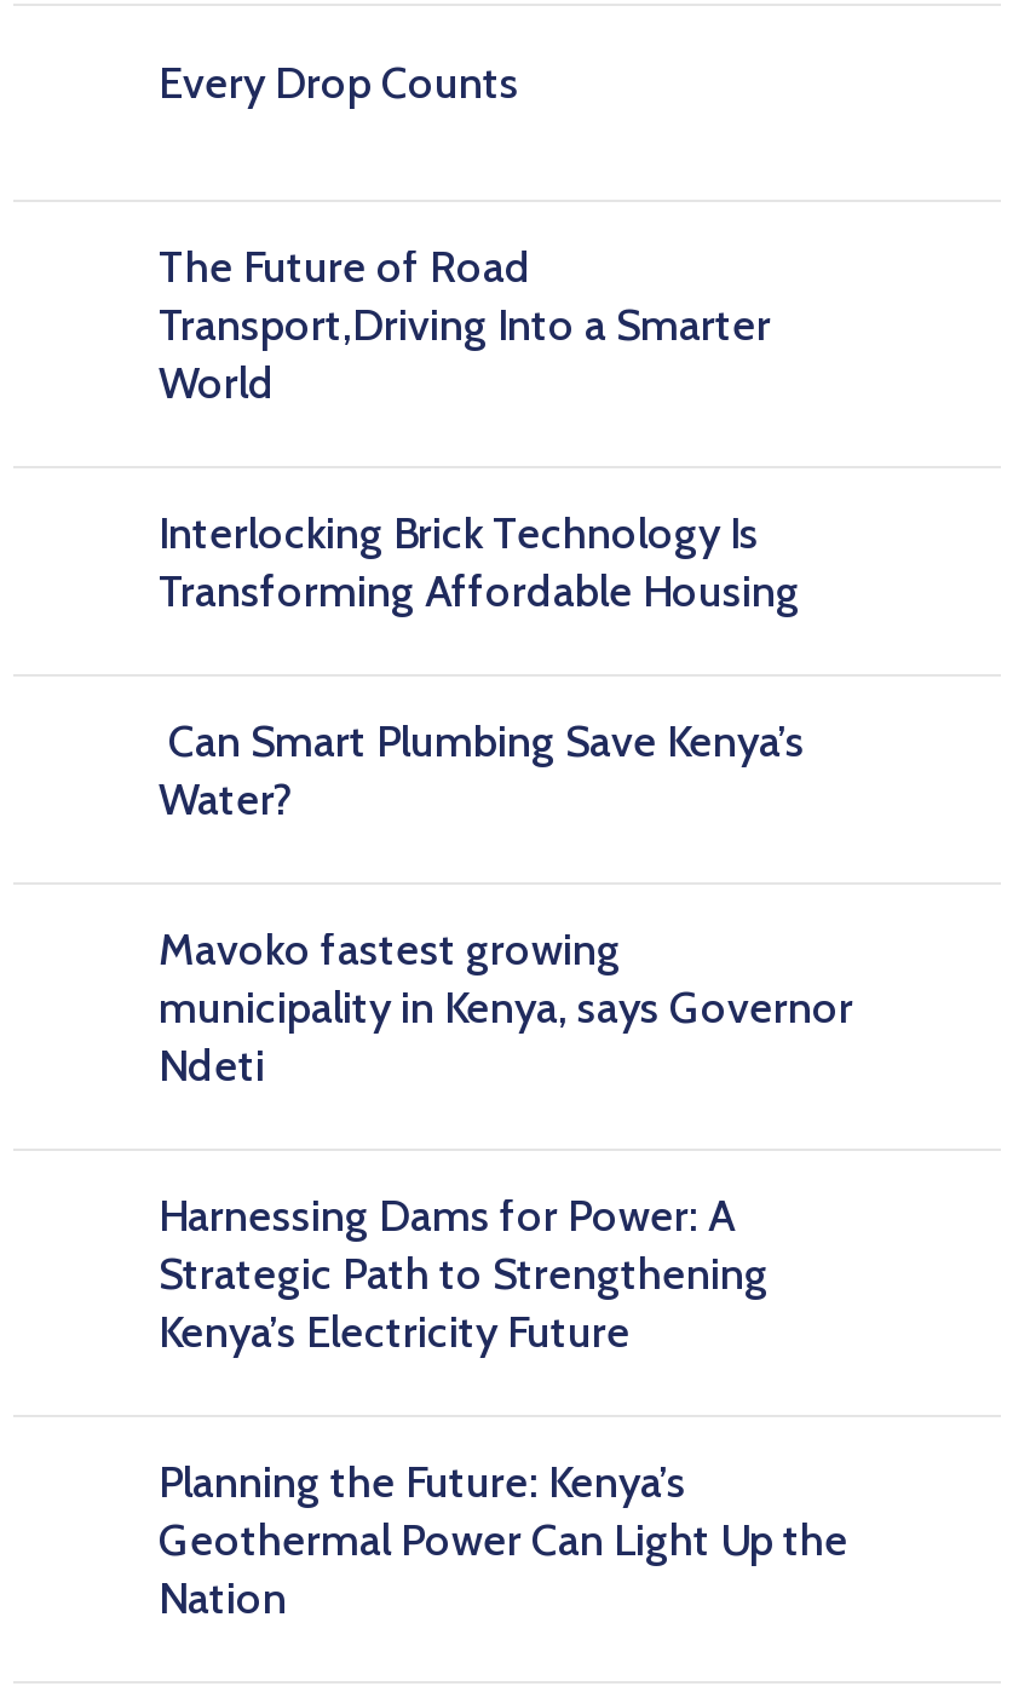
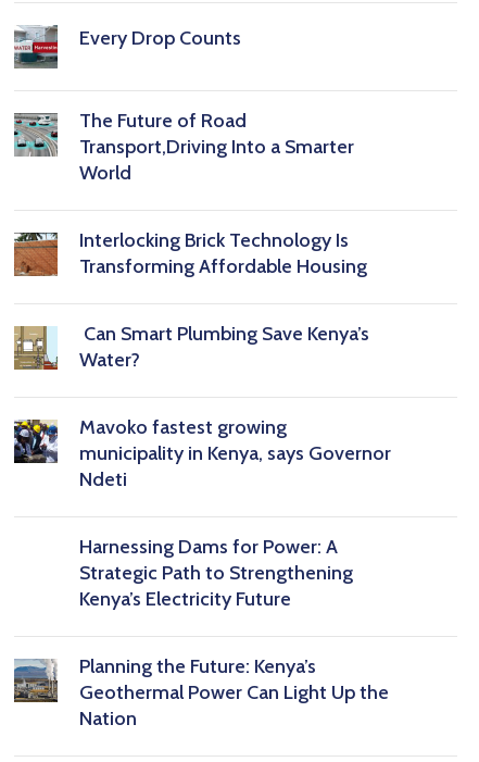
none -> [13,24,59,70] [image]
none -> [13,112,59,158] [image]
none -> [13,232,59,277] [image]
none -> [13,325,59,371] [image]
none -> [13,419,59,464] [image]
none -> [13,658,59,703] [image]

